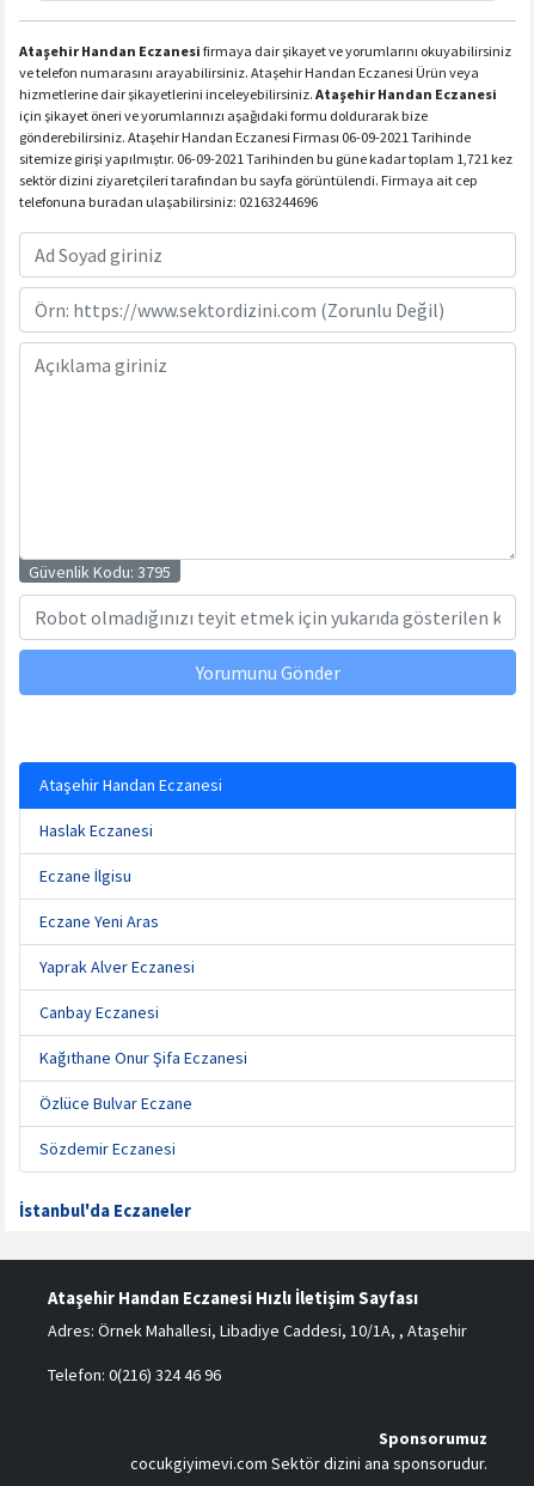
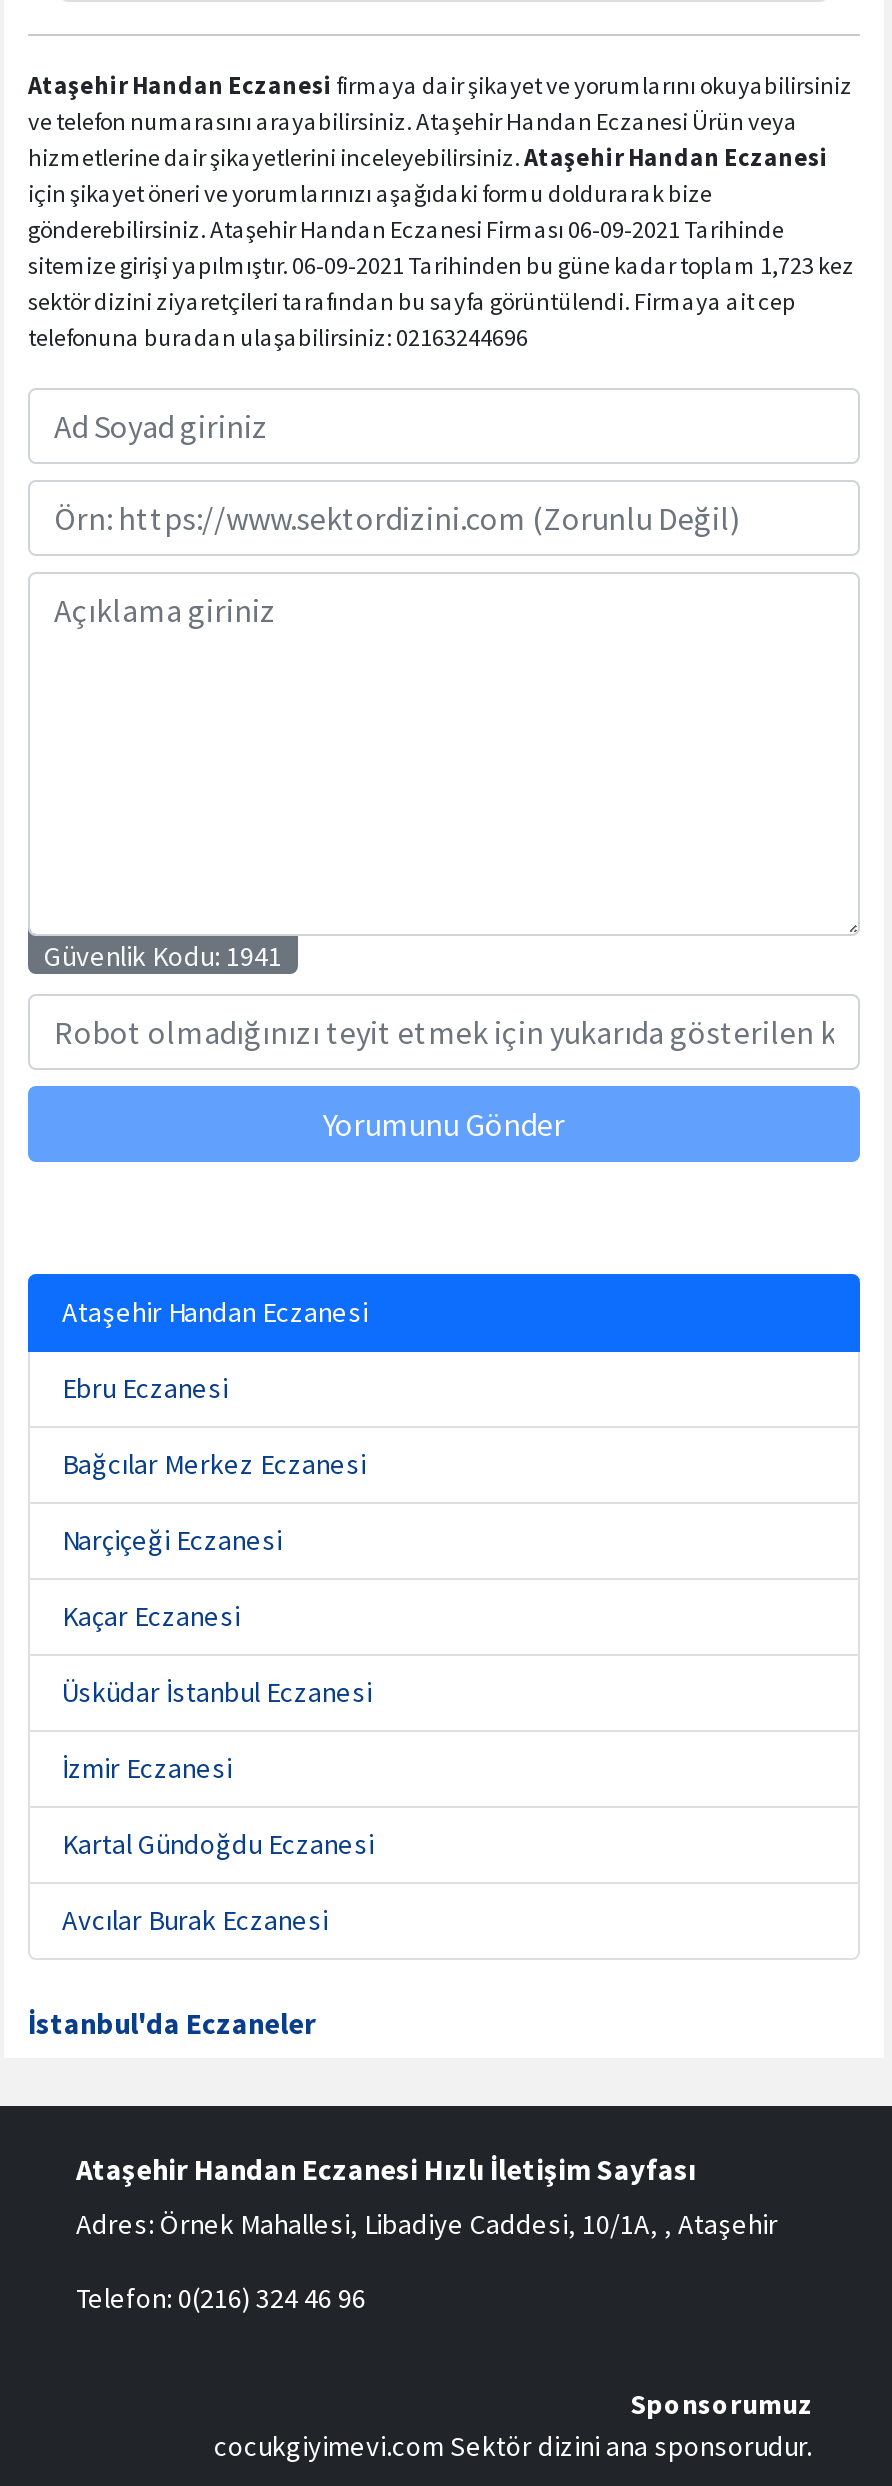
[19,150,512,168] sitemize girişi yapılmıştır. 06-09-2021 Tarihinden bu güne kadar toplam 1,721 kez -> [28,250,854,280] sitemize girişi yapılmıştır. 06-09-2021 Tarihinden bu güne kadar toplam 1,723 kez
[29,561,171,583] Güvenlik Kodu: 3795 -> [44,938,282,974] Güvenlik Kodu: 1941
[39,820,153,841] Haslak Eczanesi -> [62,1370,228,1406] Ebru Eczanesi
[39,865,131,887] Eczane İlgisu -> [62,1446,366,1482] Bağcılar Merkez Eczanesi
[39,911,159,932] Eczane Yeni Aras -> [62,1522,282,1558] Narçiçeği Eczanesi
[39,956,195,978] Yaprak Alver Eczanesi -> [62,1598,240,1634] Kaçar Eczanesi
[39,1001,159,1023] Canbay Eczanesi -> [62,1674,372,1710] Üsküdar İstanbul Eczanesi
[39,1047,247,1068] Kağıthane Onur Şifa Eczanesi -> [62,1750,232,1786] İzmir Eczanesi
[39,1092,192,1114] Özlüce Bulvar Eczane -> [62,1826,374,1862] Kartal Gündoğdu Eczanesi
[39,1138,176,1159] Sözdemir Eczanesi -> [62,1902,328,1938] Avcılar Burak Eczanesi

